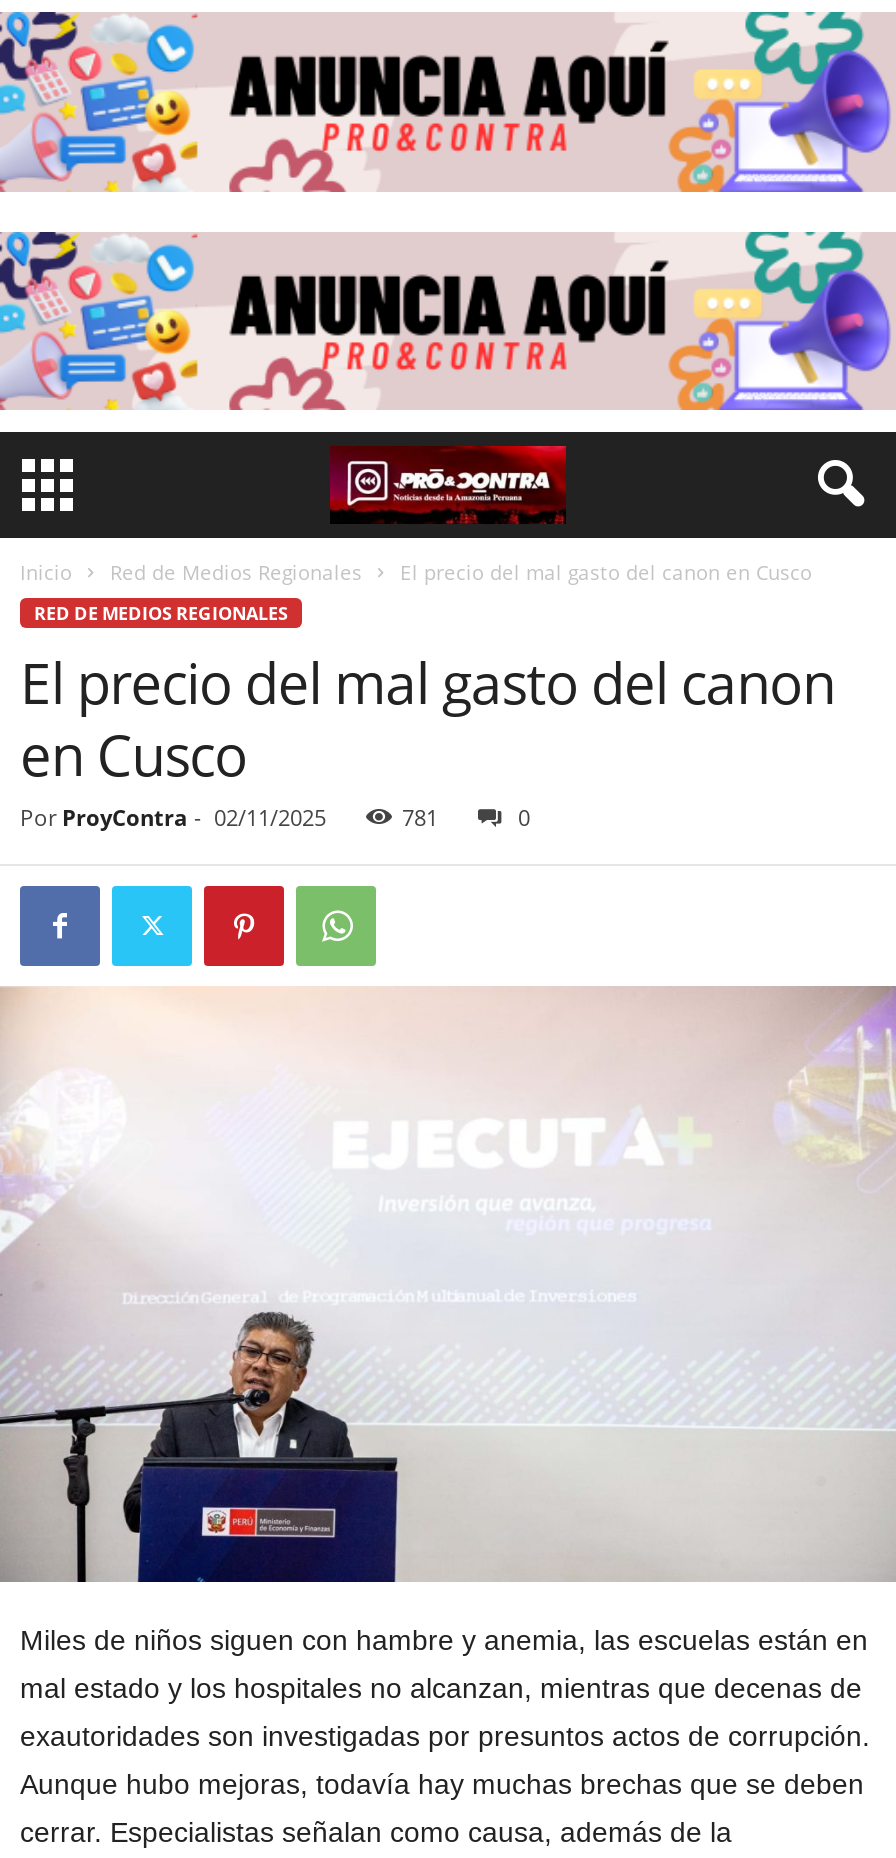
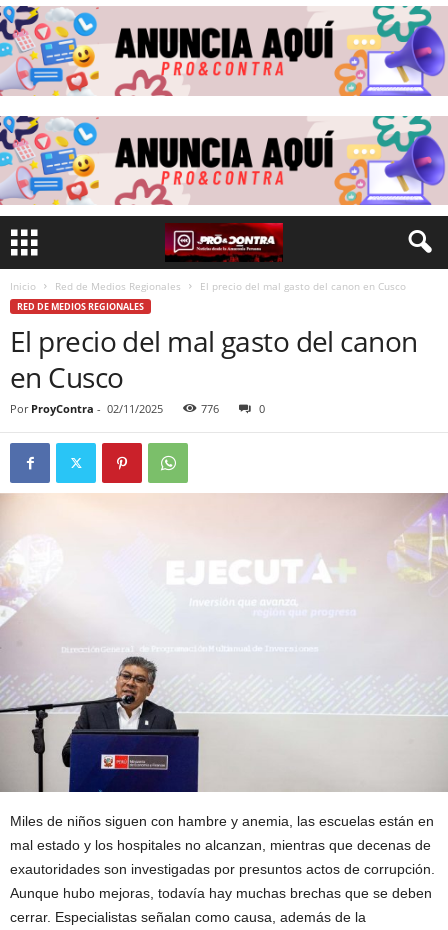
[402,802,438,832] 781 -> [201,401,219,416] 776

